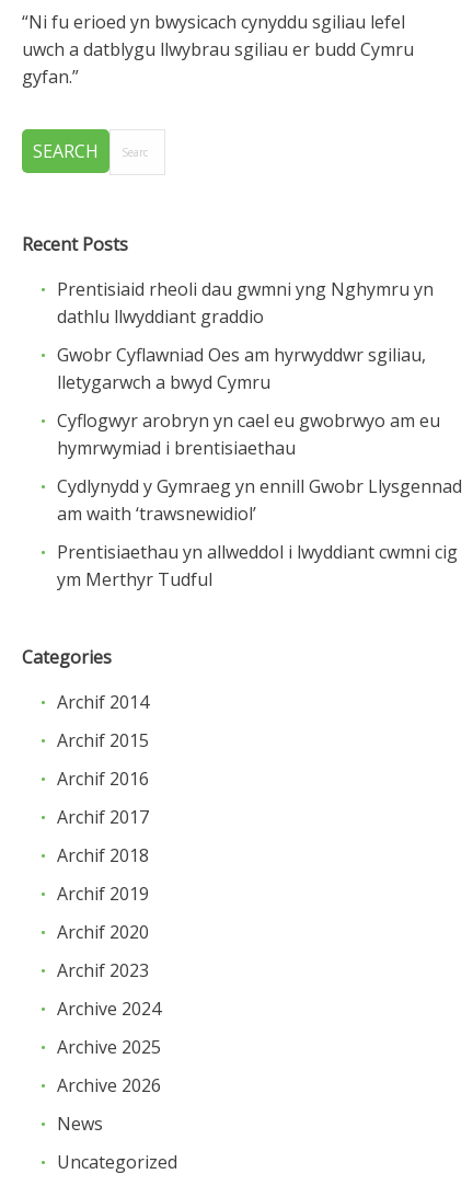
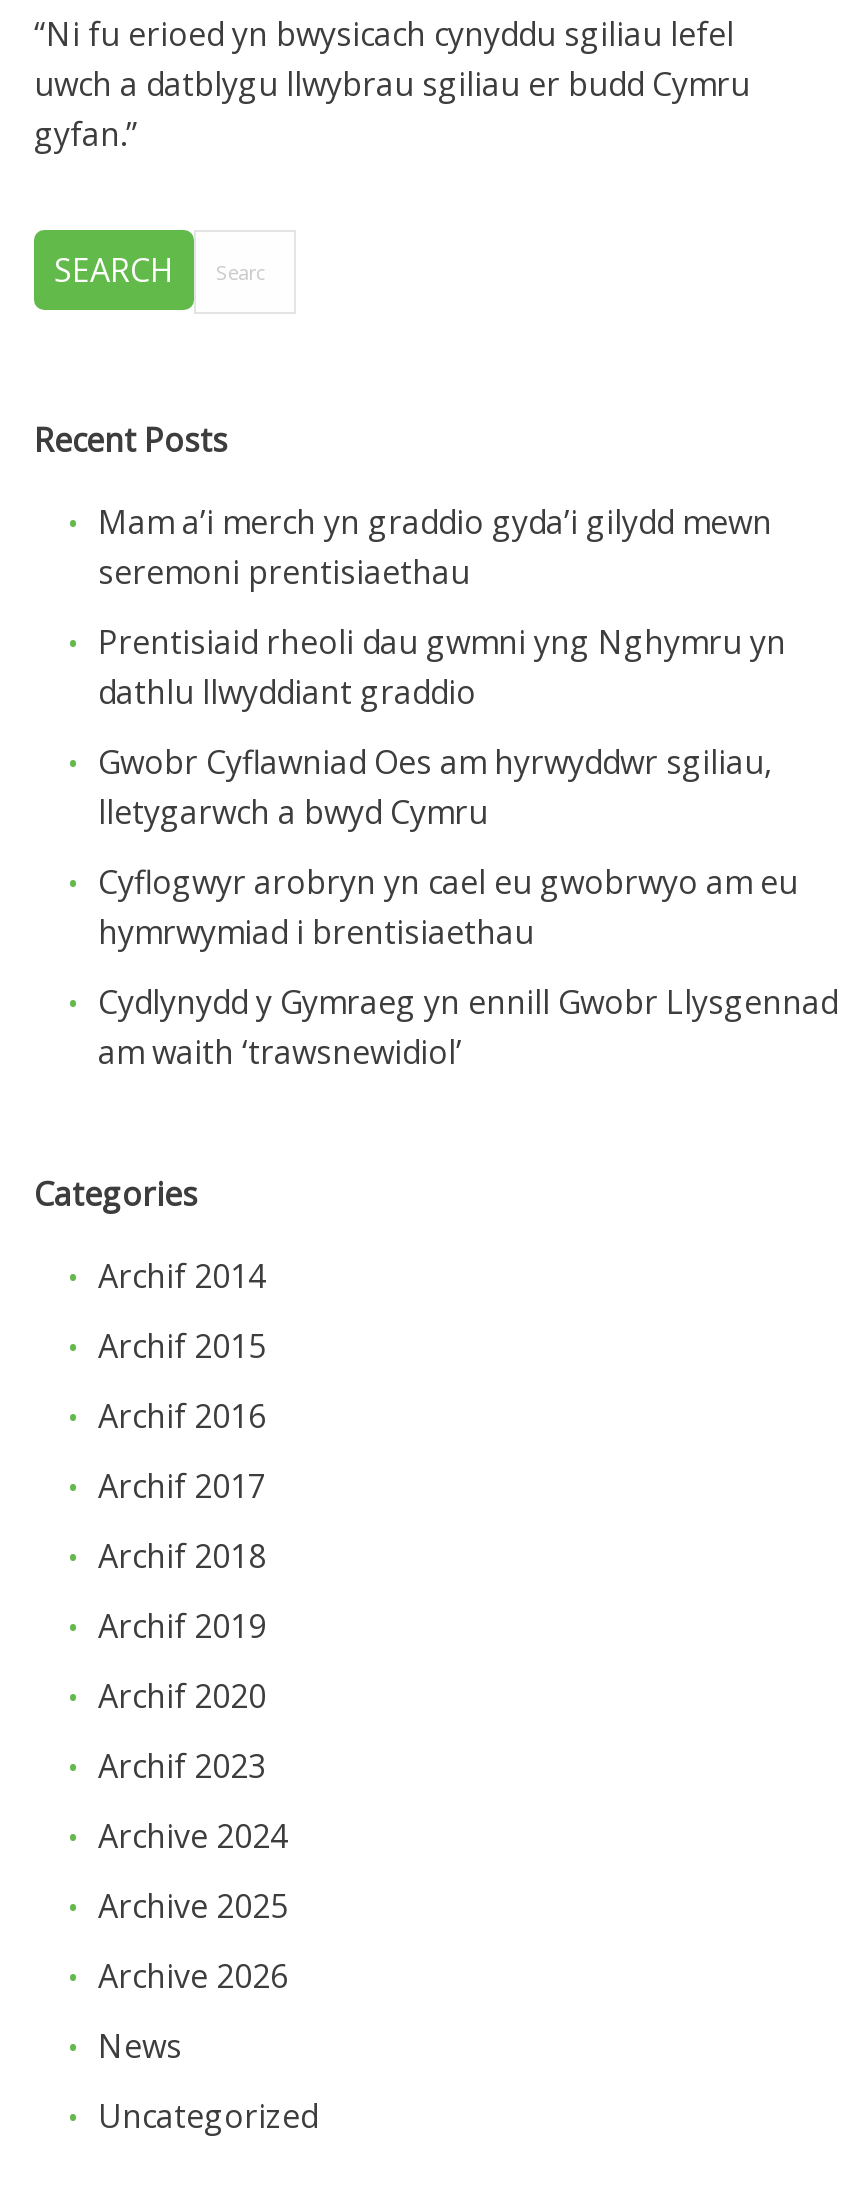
none -> [98,500,772,594] Mam a’i merch yn graddio gyda’i gilydd mewn | seremoni prentisiaethau
moved [57,277,462,526] -> [98,620,838,1074]: Prentisiaid rheoli dau gwmni yng Nghymru yn | dathlu llwyddiant graddio | Gwobr Cyflawniad Oes am hyrwyddwr sgiliau, | lletygarwch a bwyd Cymru | Cyflogwyr arobryn yn cael eu gwobrwyo am eu | hymrwymiad i brentisiaethau | Cydlynydd y Gymraeg yn ennill Gwobr Llysgennad | am waith ‘trawsnewidiol’
[57,540,458,591] Prentisiaethau yn allweddol i lwyddiant cwmni cig | ym Merthyr Tudful -> none

